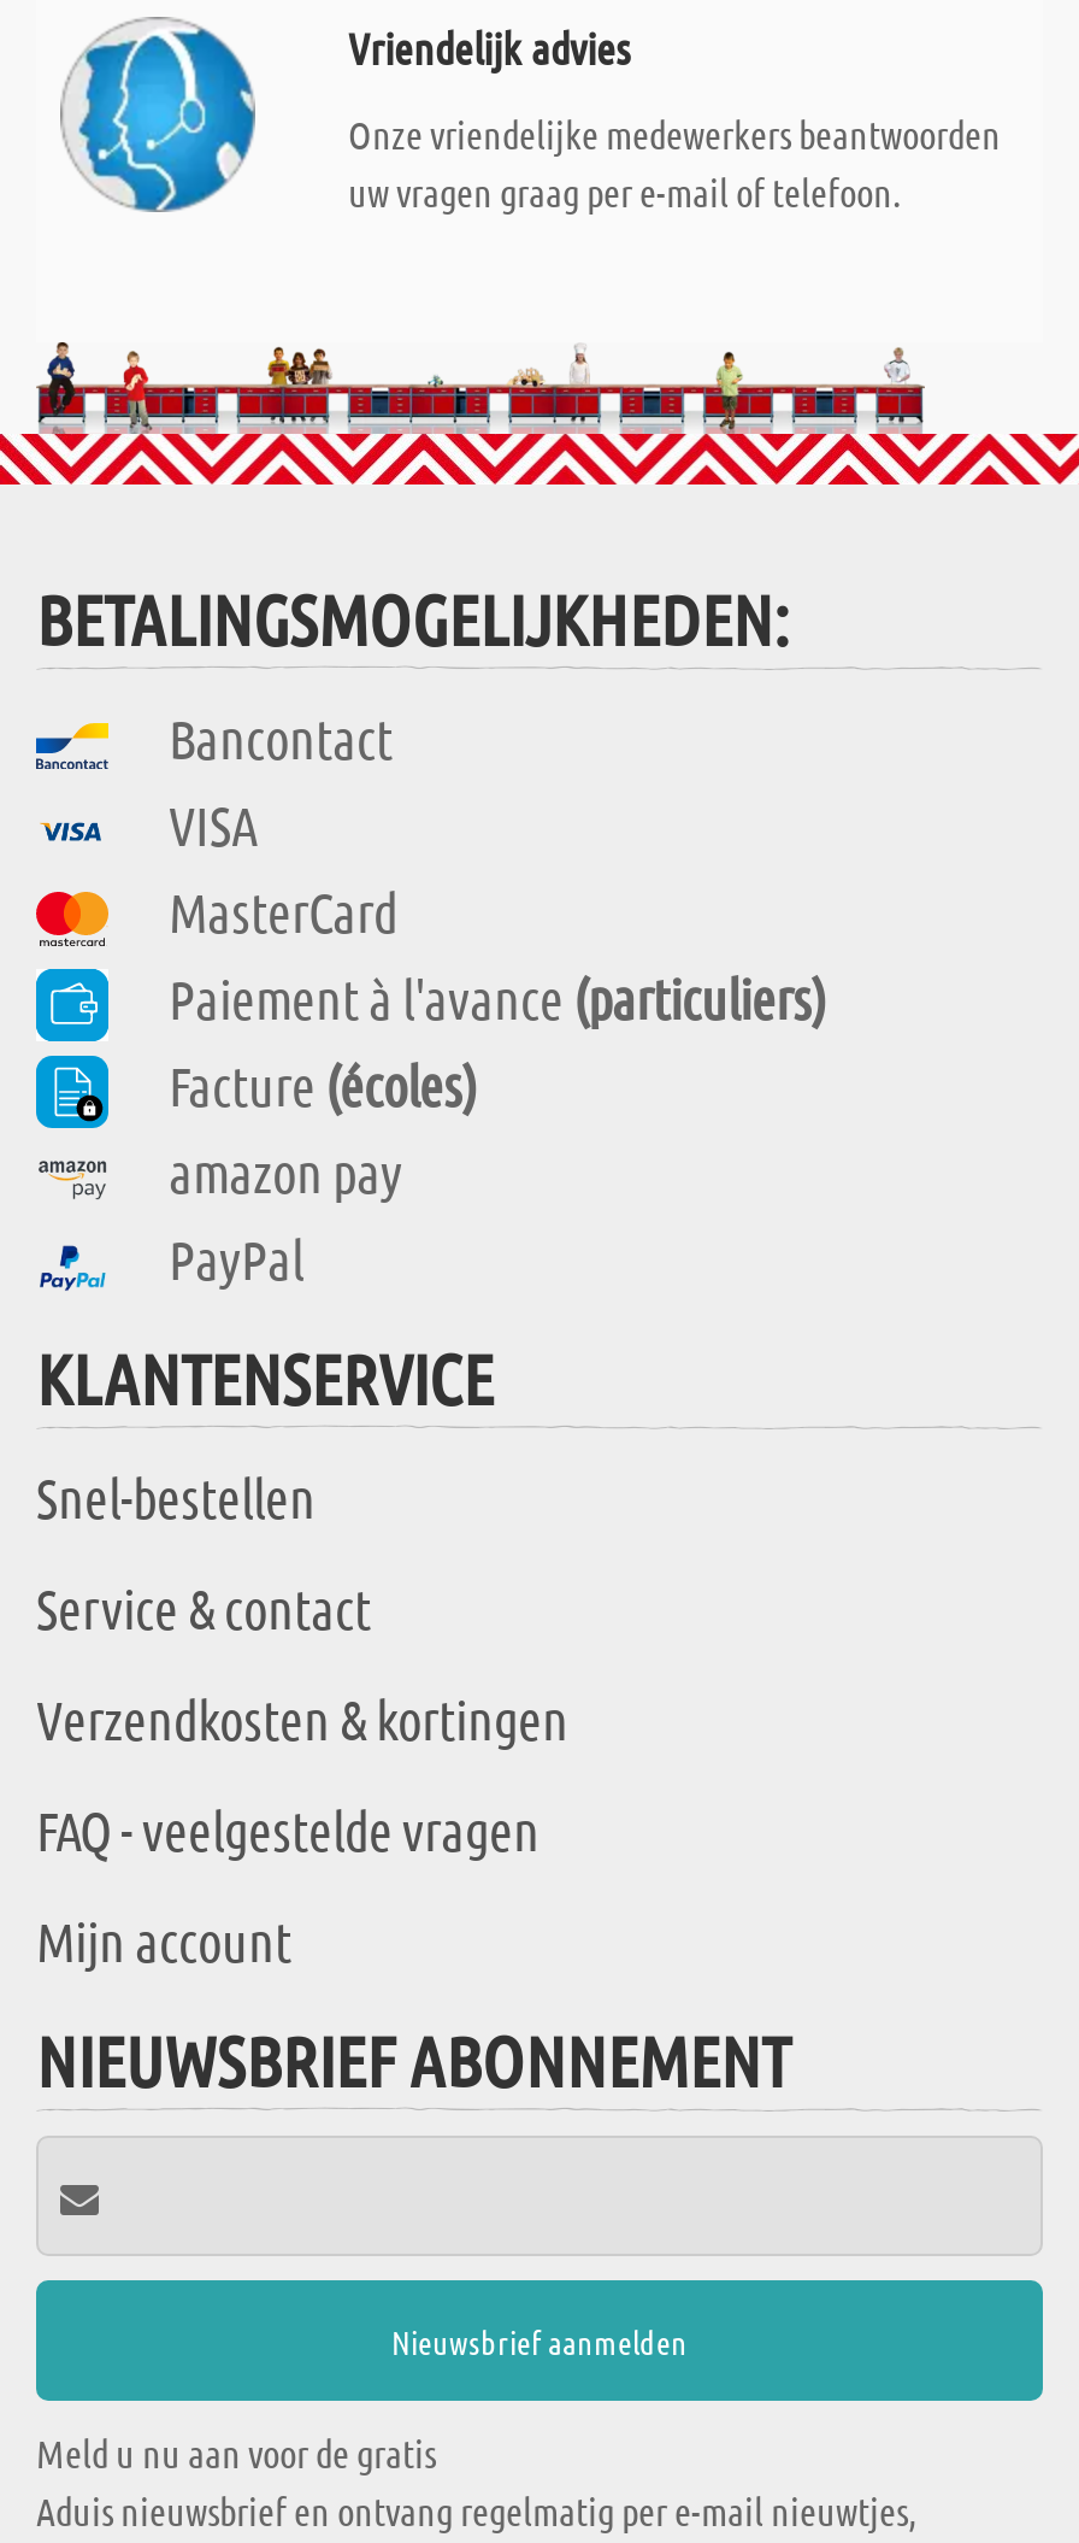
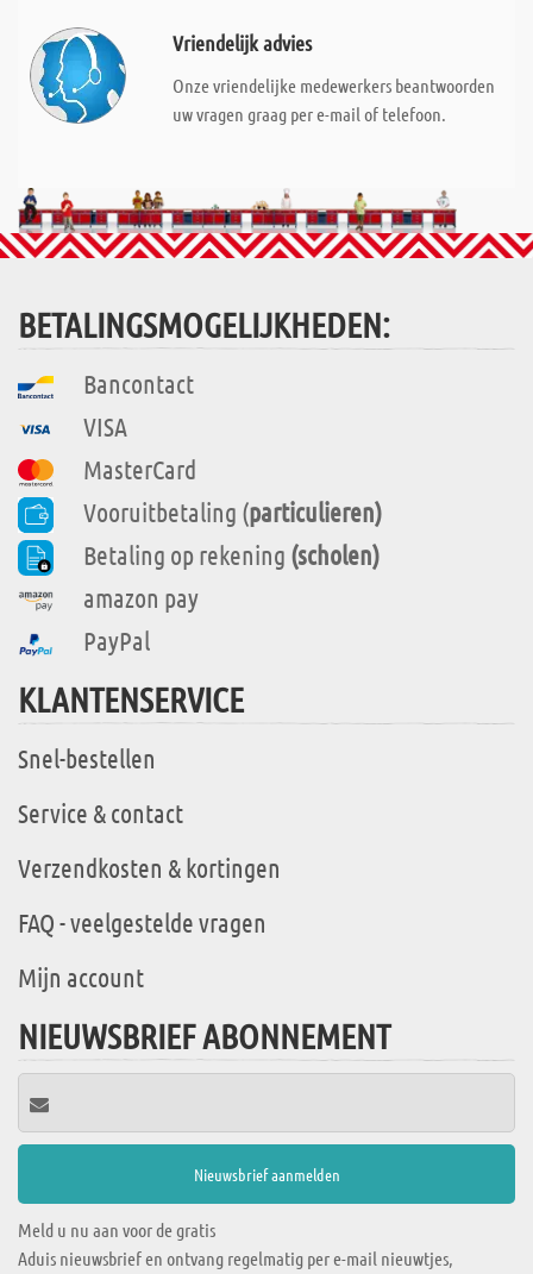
[169,967,826,1117] Paiement à l'avance (particuliers) | Facture (écoles) -> [83,496,382,570] Vooruitbetaling (particulieren) | Betaling op rekening (scholen)

